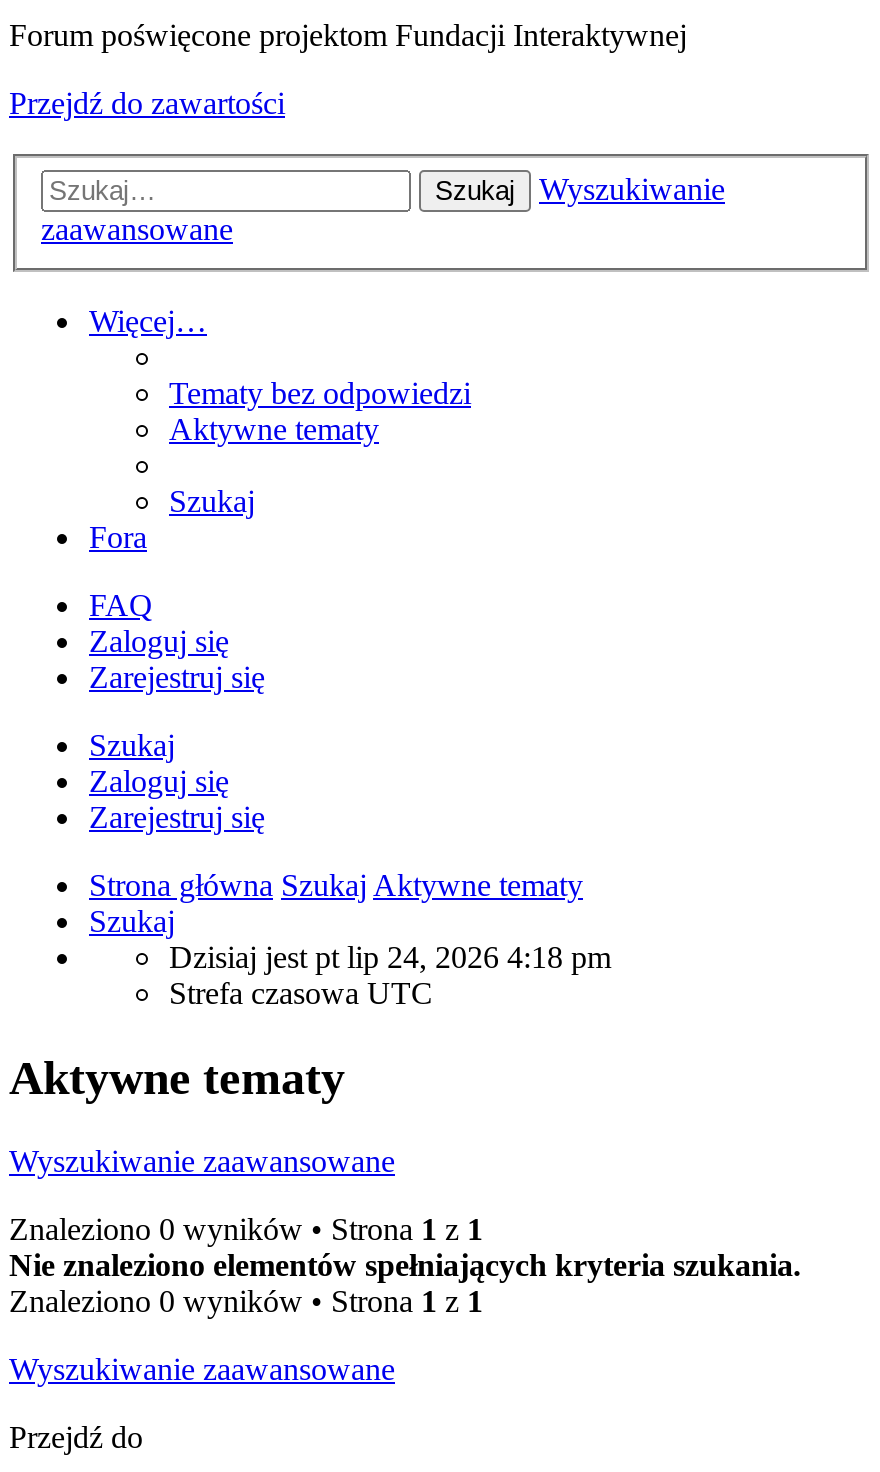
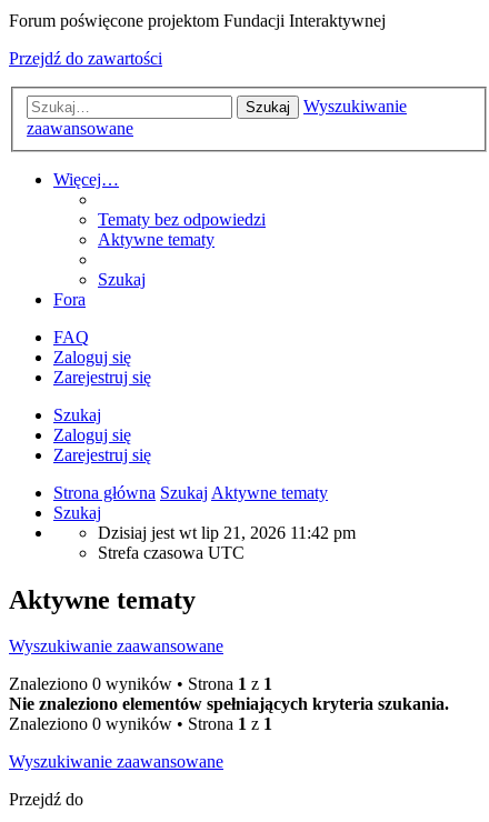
[169,939,611,973] Dzisiaj jest pt lip 24, 2026 4:18 pm -> [98,523,356,542] Dzisiaj jest wt lip 21, 2026 11:42 pm

